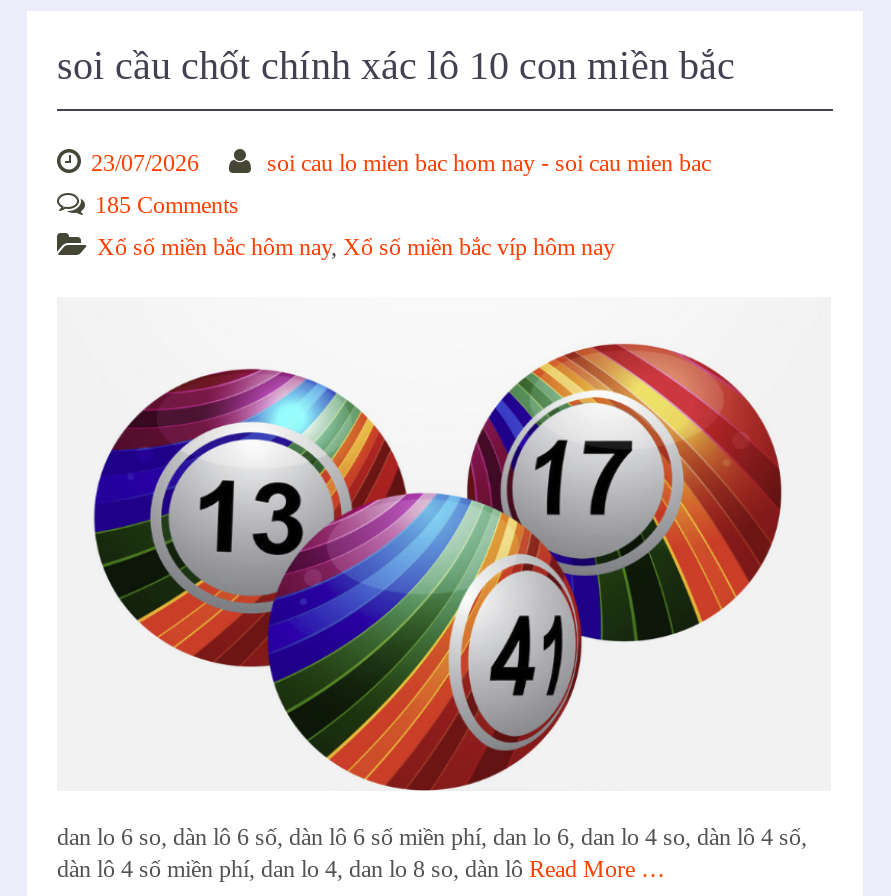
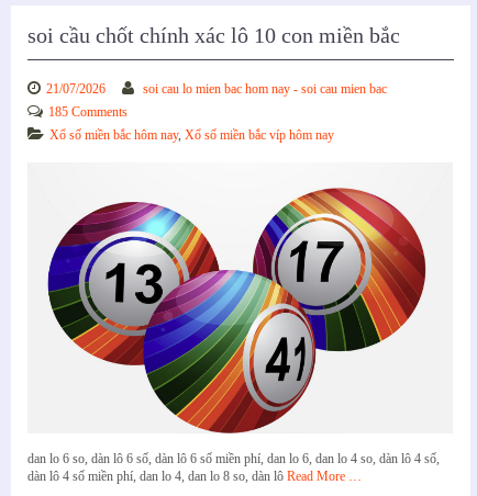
[91,149,199,177] 23/07/2026 -> [46,81,106,97] 21/07/2026

